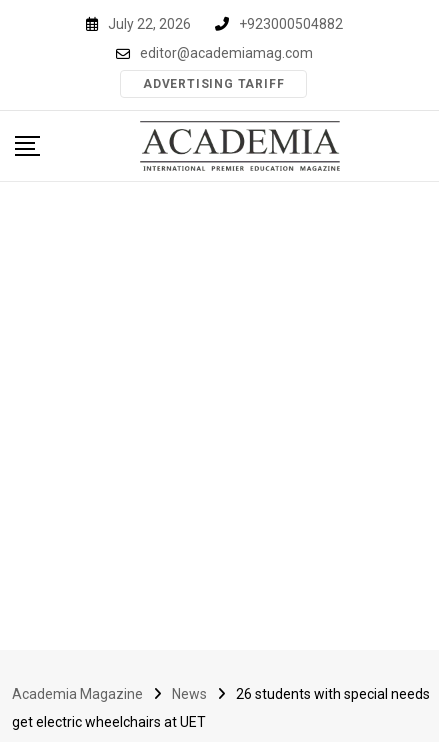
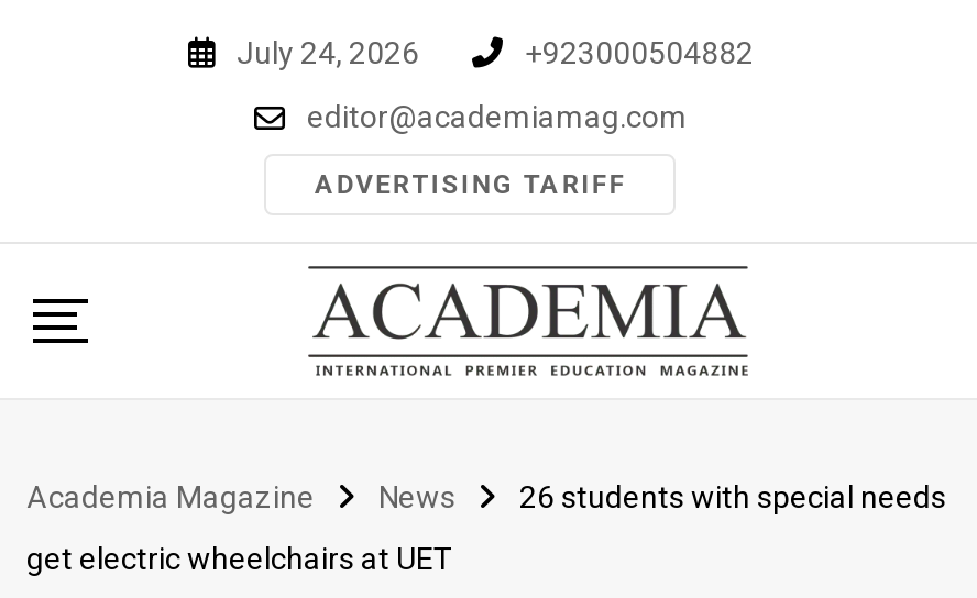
[107,15,190,31] July 22, 2026 -> [237,34,419,69] July 24, 2026

